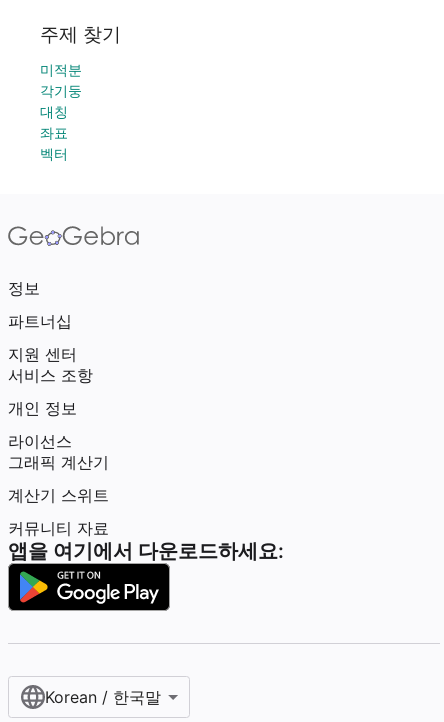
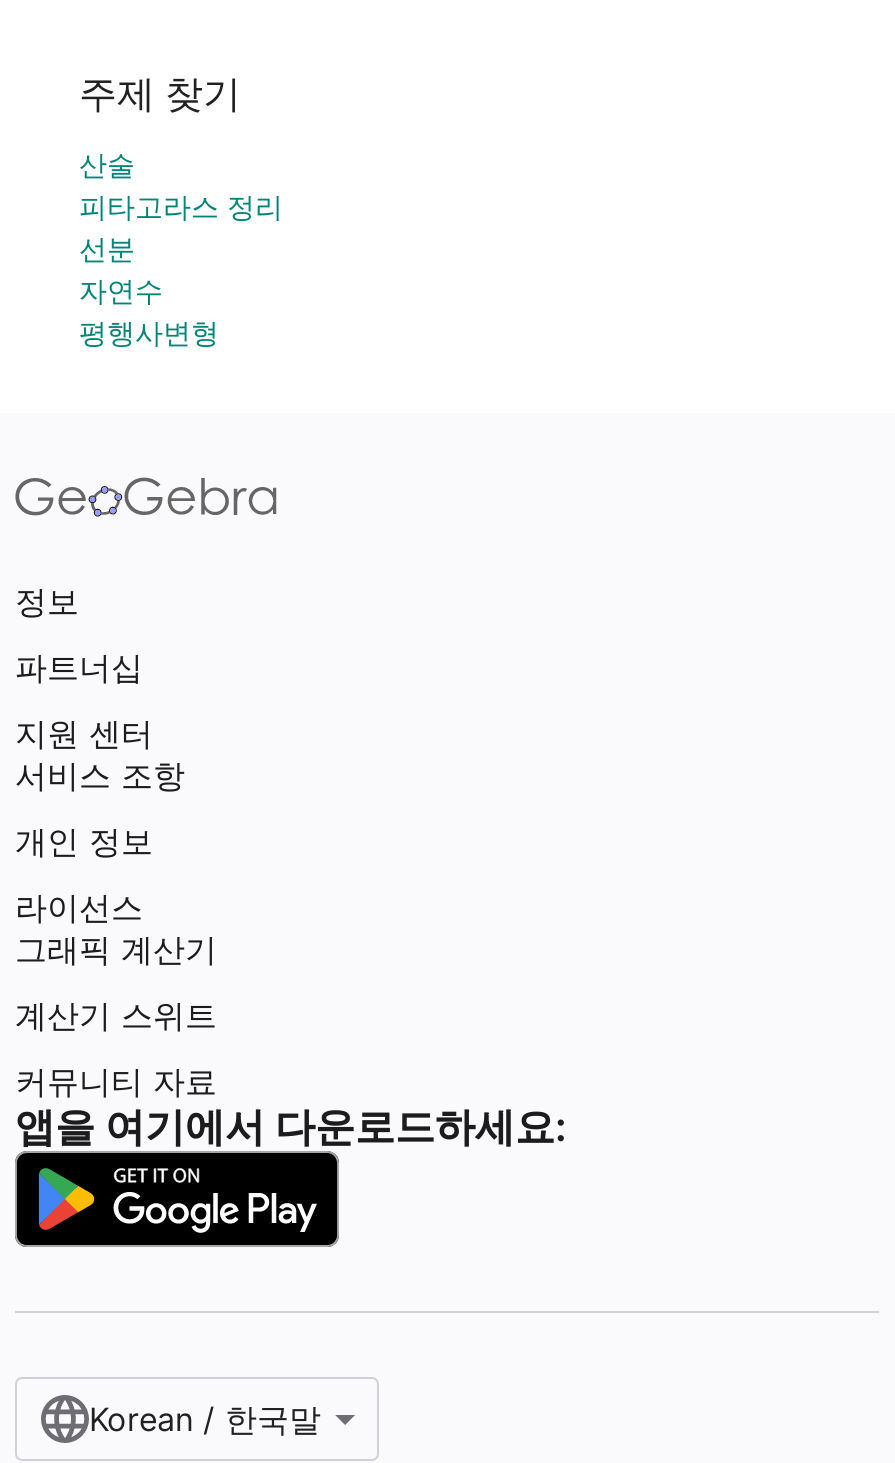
[40,61,82,162] 미적분 | 각기둥 | 대칭 | 좌표 | 벡터 -> [79,147,283,349] 산술 | 피타고라스 정리 | 선분 | 자연수 | 평행사변형

